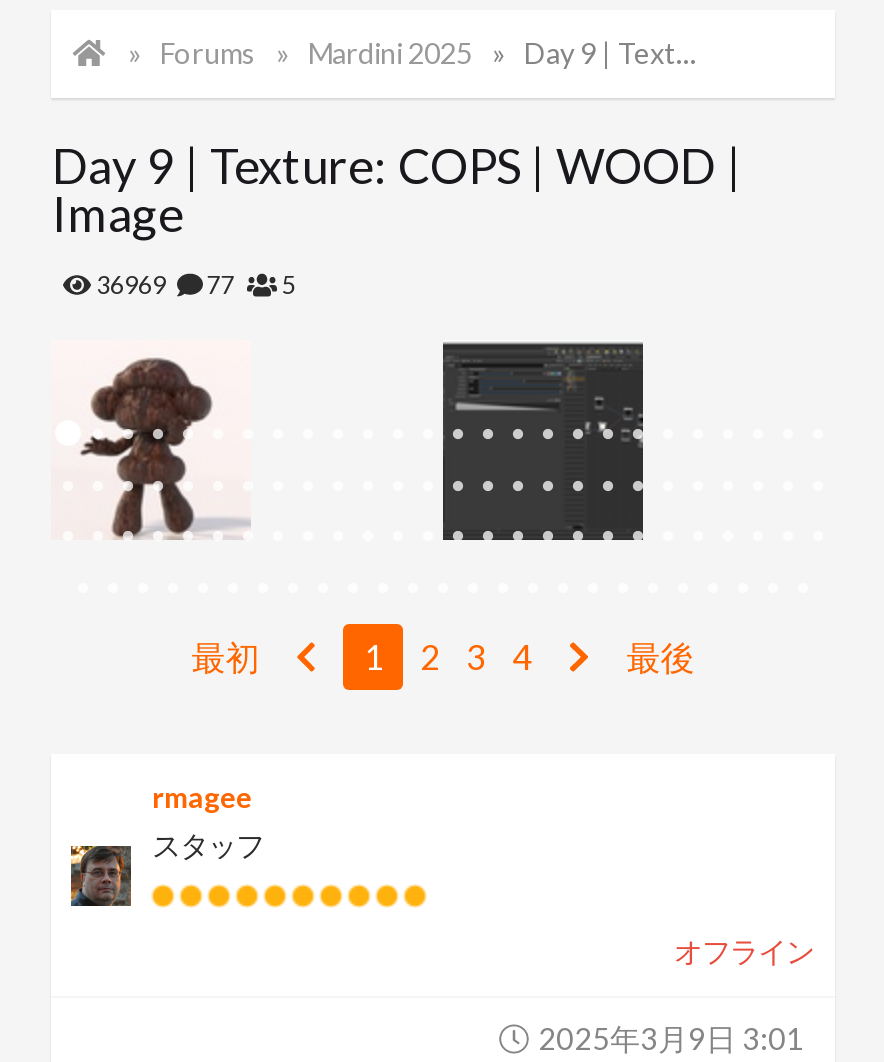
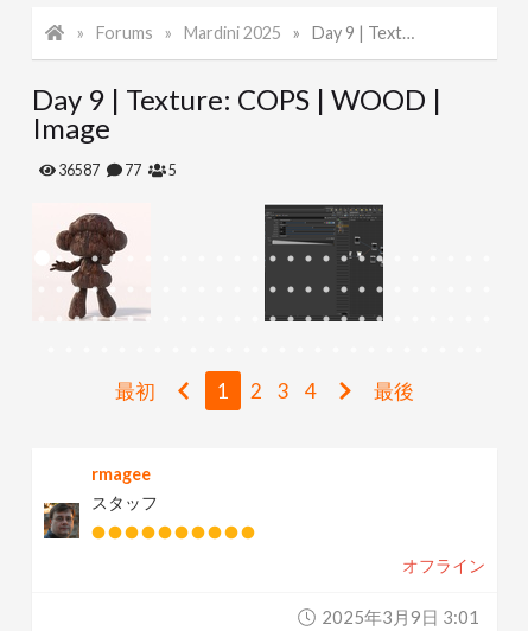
[92,270,178,300] 36969 -> [56,161,107,179] 36587

